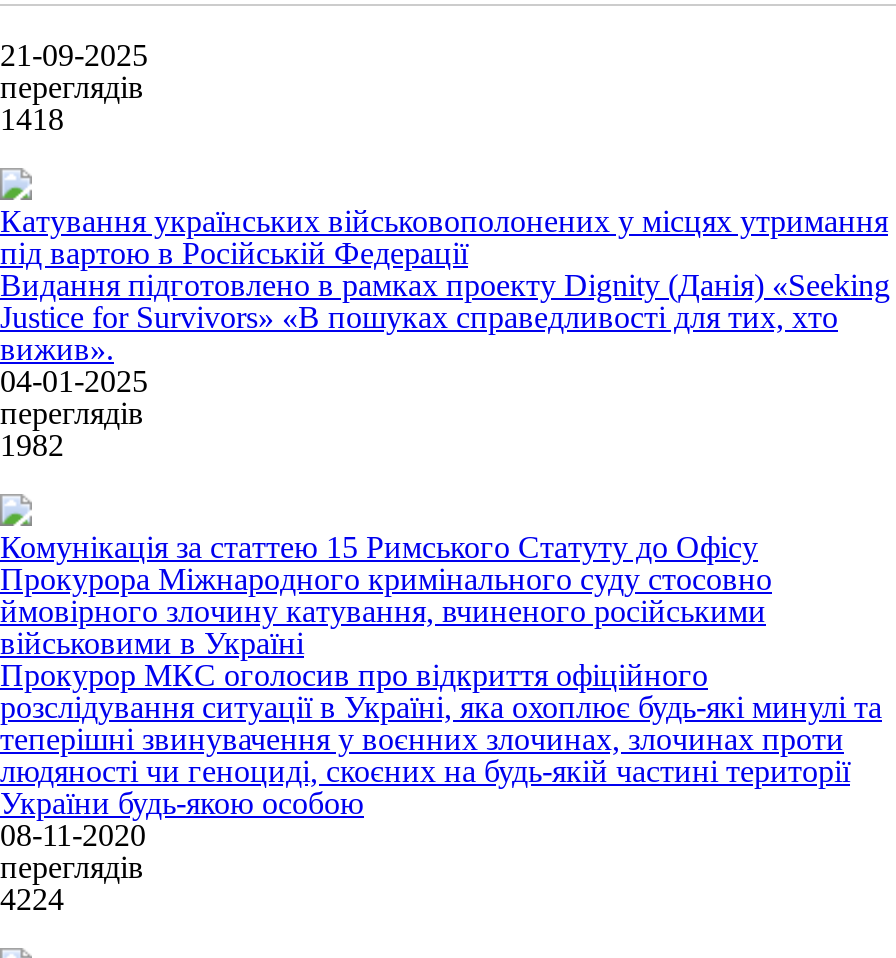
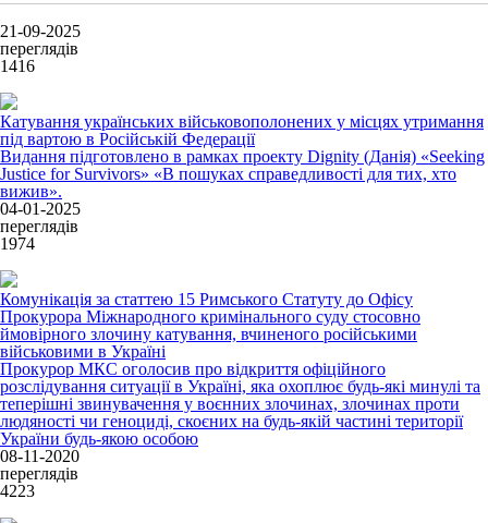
[0,102,64,136] 1418 -> [0,57,35,75] 1416
[0,428,64,462] 1982 -> [0,234,35,253] 1974
[0,882,64,916] 4224 -> [0,482,35,500] 4223

